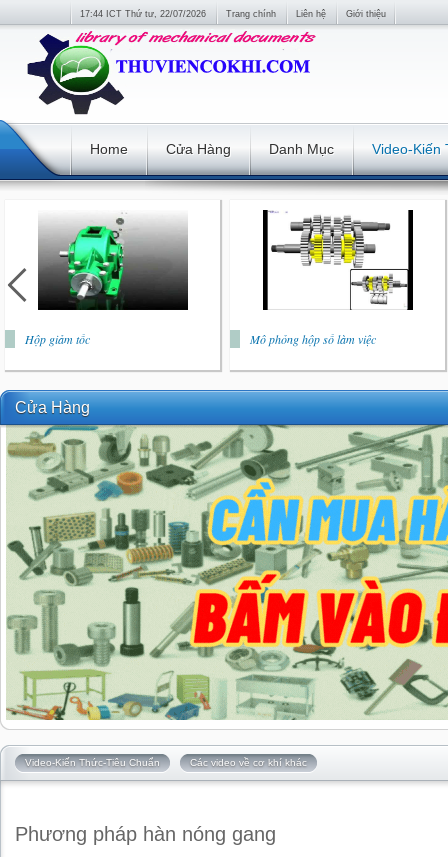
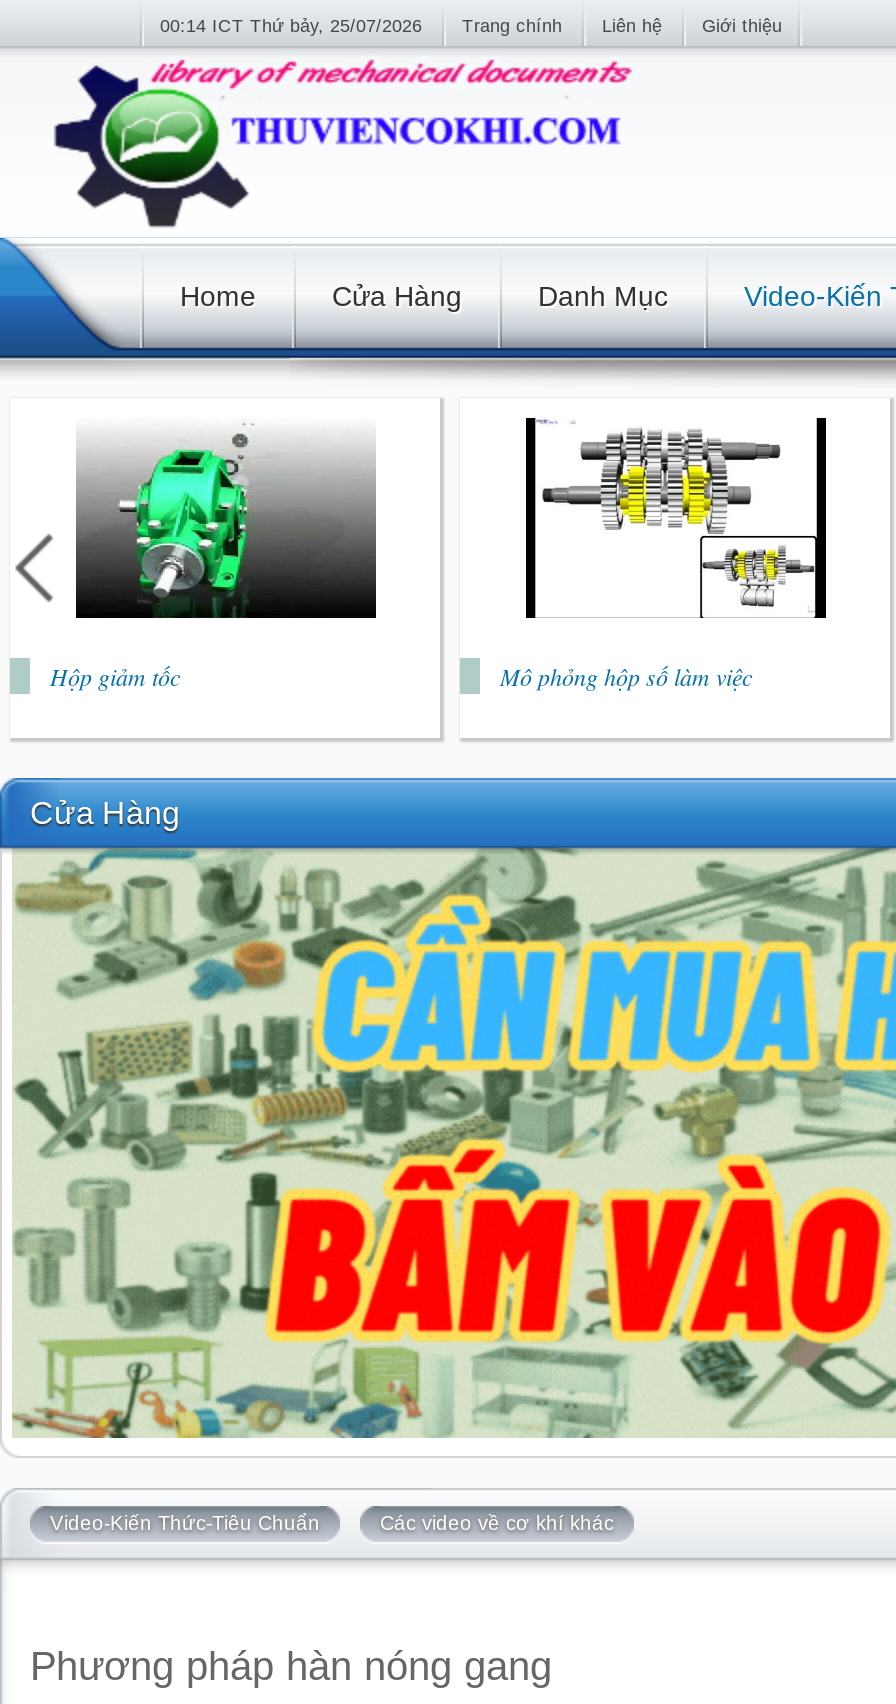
[80,9,386,19] 17:44 ICT Thứ tư, 22/07/2026 Trang chính Liên hệ Giới thiệu -> [160,16,782,36] 00:14 ICT Thứ bảy, 25/07/2026 Trang chính Liên hệ Giới thiệu
[156,449,445,546] [image] -> [312,894,890,1088] [image]
[133,570,445,672] [image] -> [264,1138,890,1344] [image]

